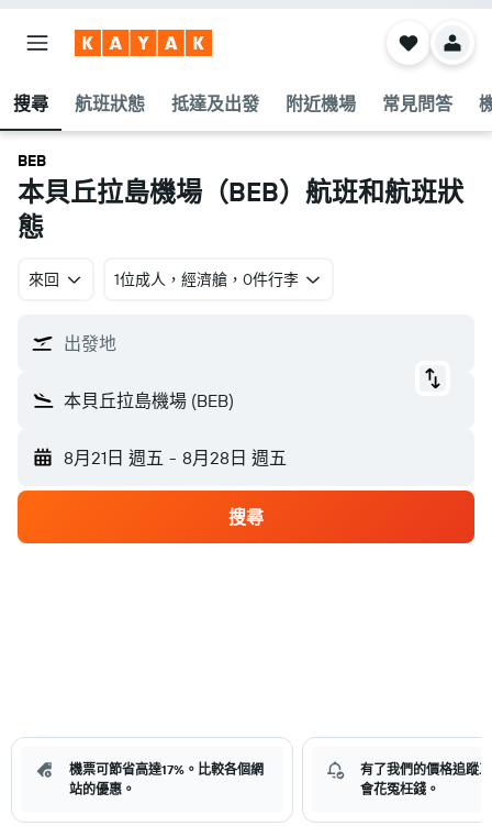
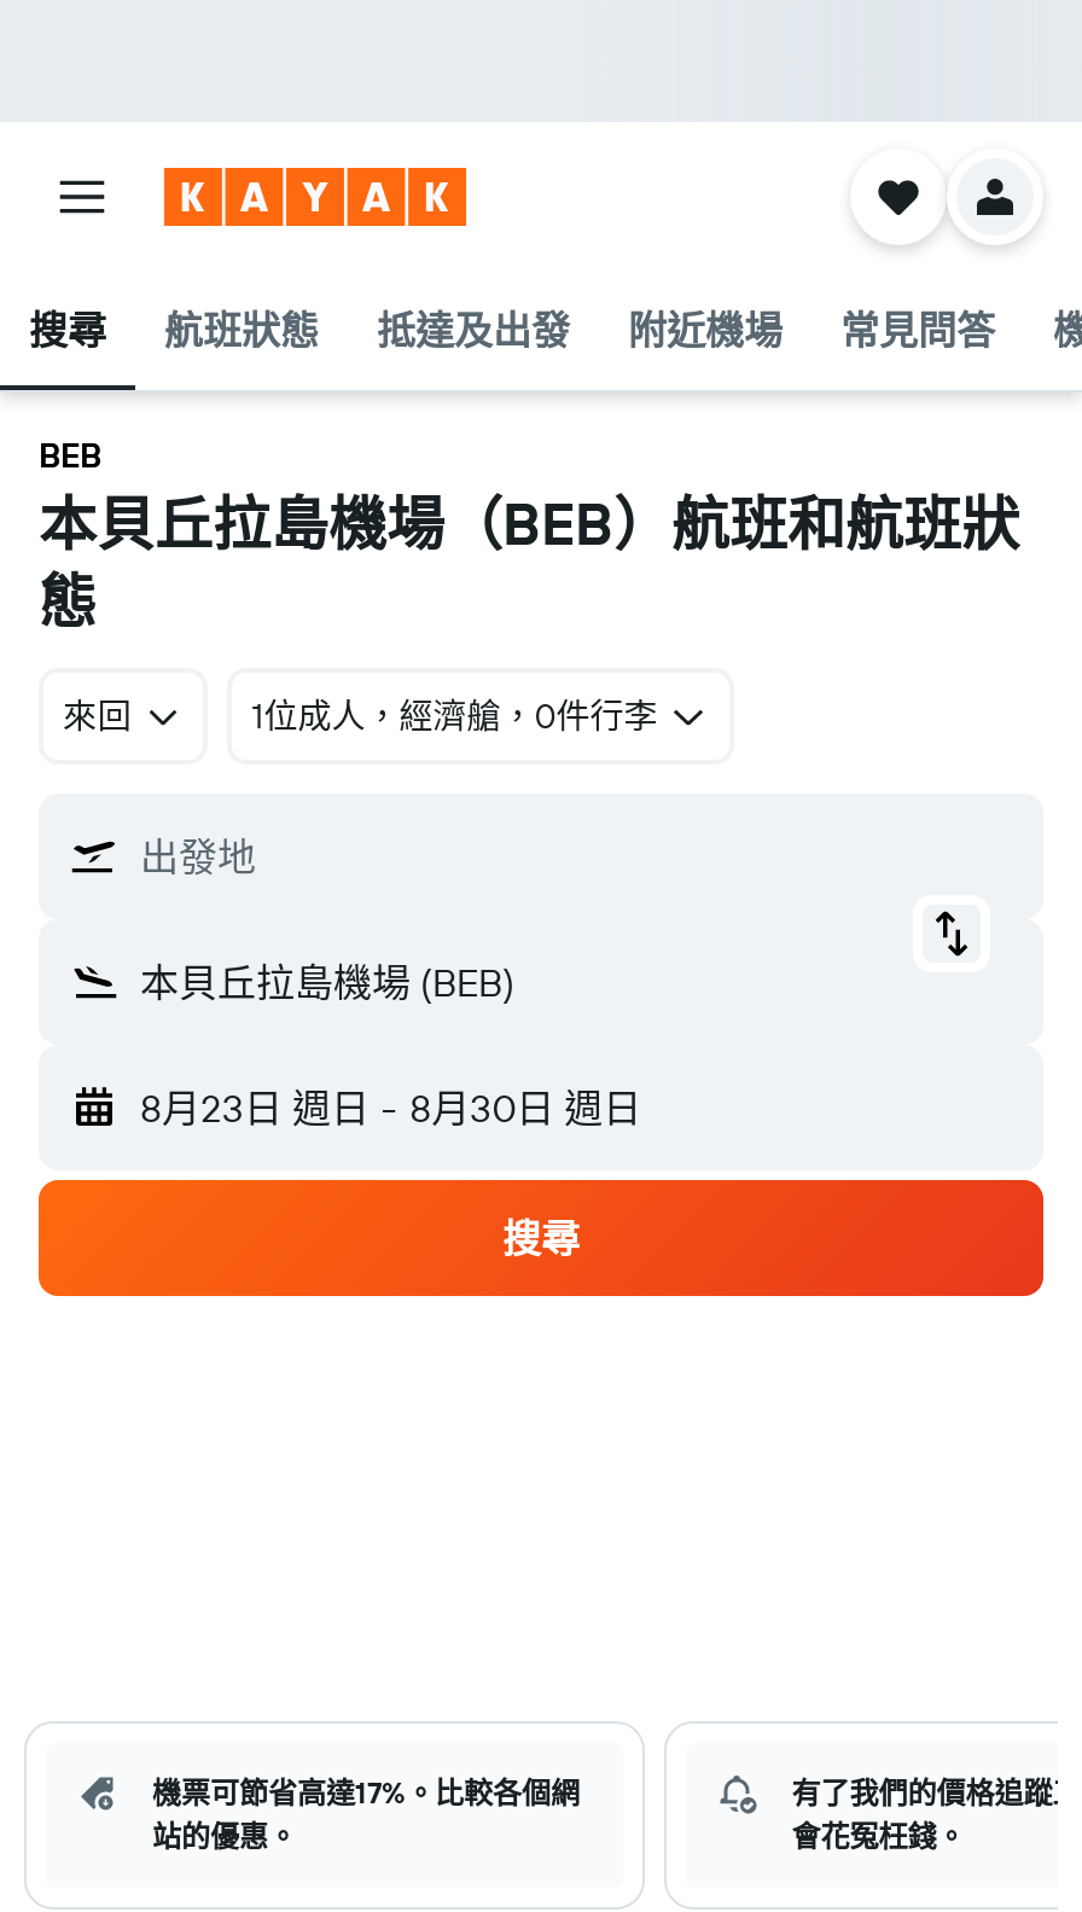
[64,447,286,469] 8月21日 週五 - 8月28日 週五 -> [140,1083,641,1132] 8月23日 週日 - 8月30日 週日

